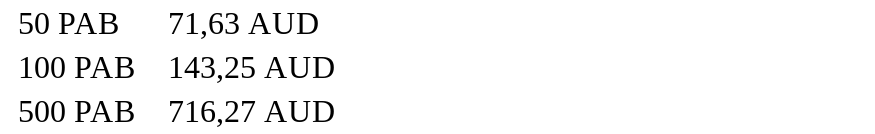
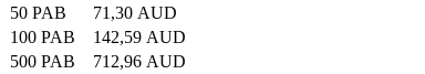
[18,7,320,41] 50 PAB 71,63 AUD -> [10,4,177,23] 50 PAB 71,30 AUD
[18,51,336,85] 100 PAB 143,25 AUD -> [10,28,186,47] 100 PAB 142,59 AUD
[18,95,336,129] 500 PAB 716,27 AUD -> [10,52,186,71] 500 PAB 712,96 AUD

